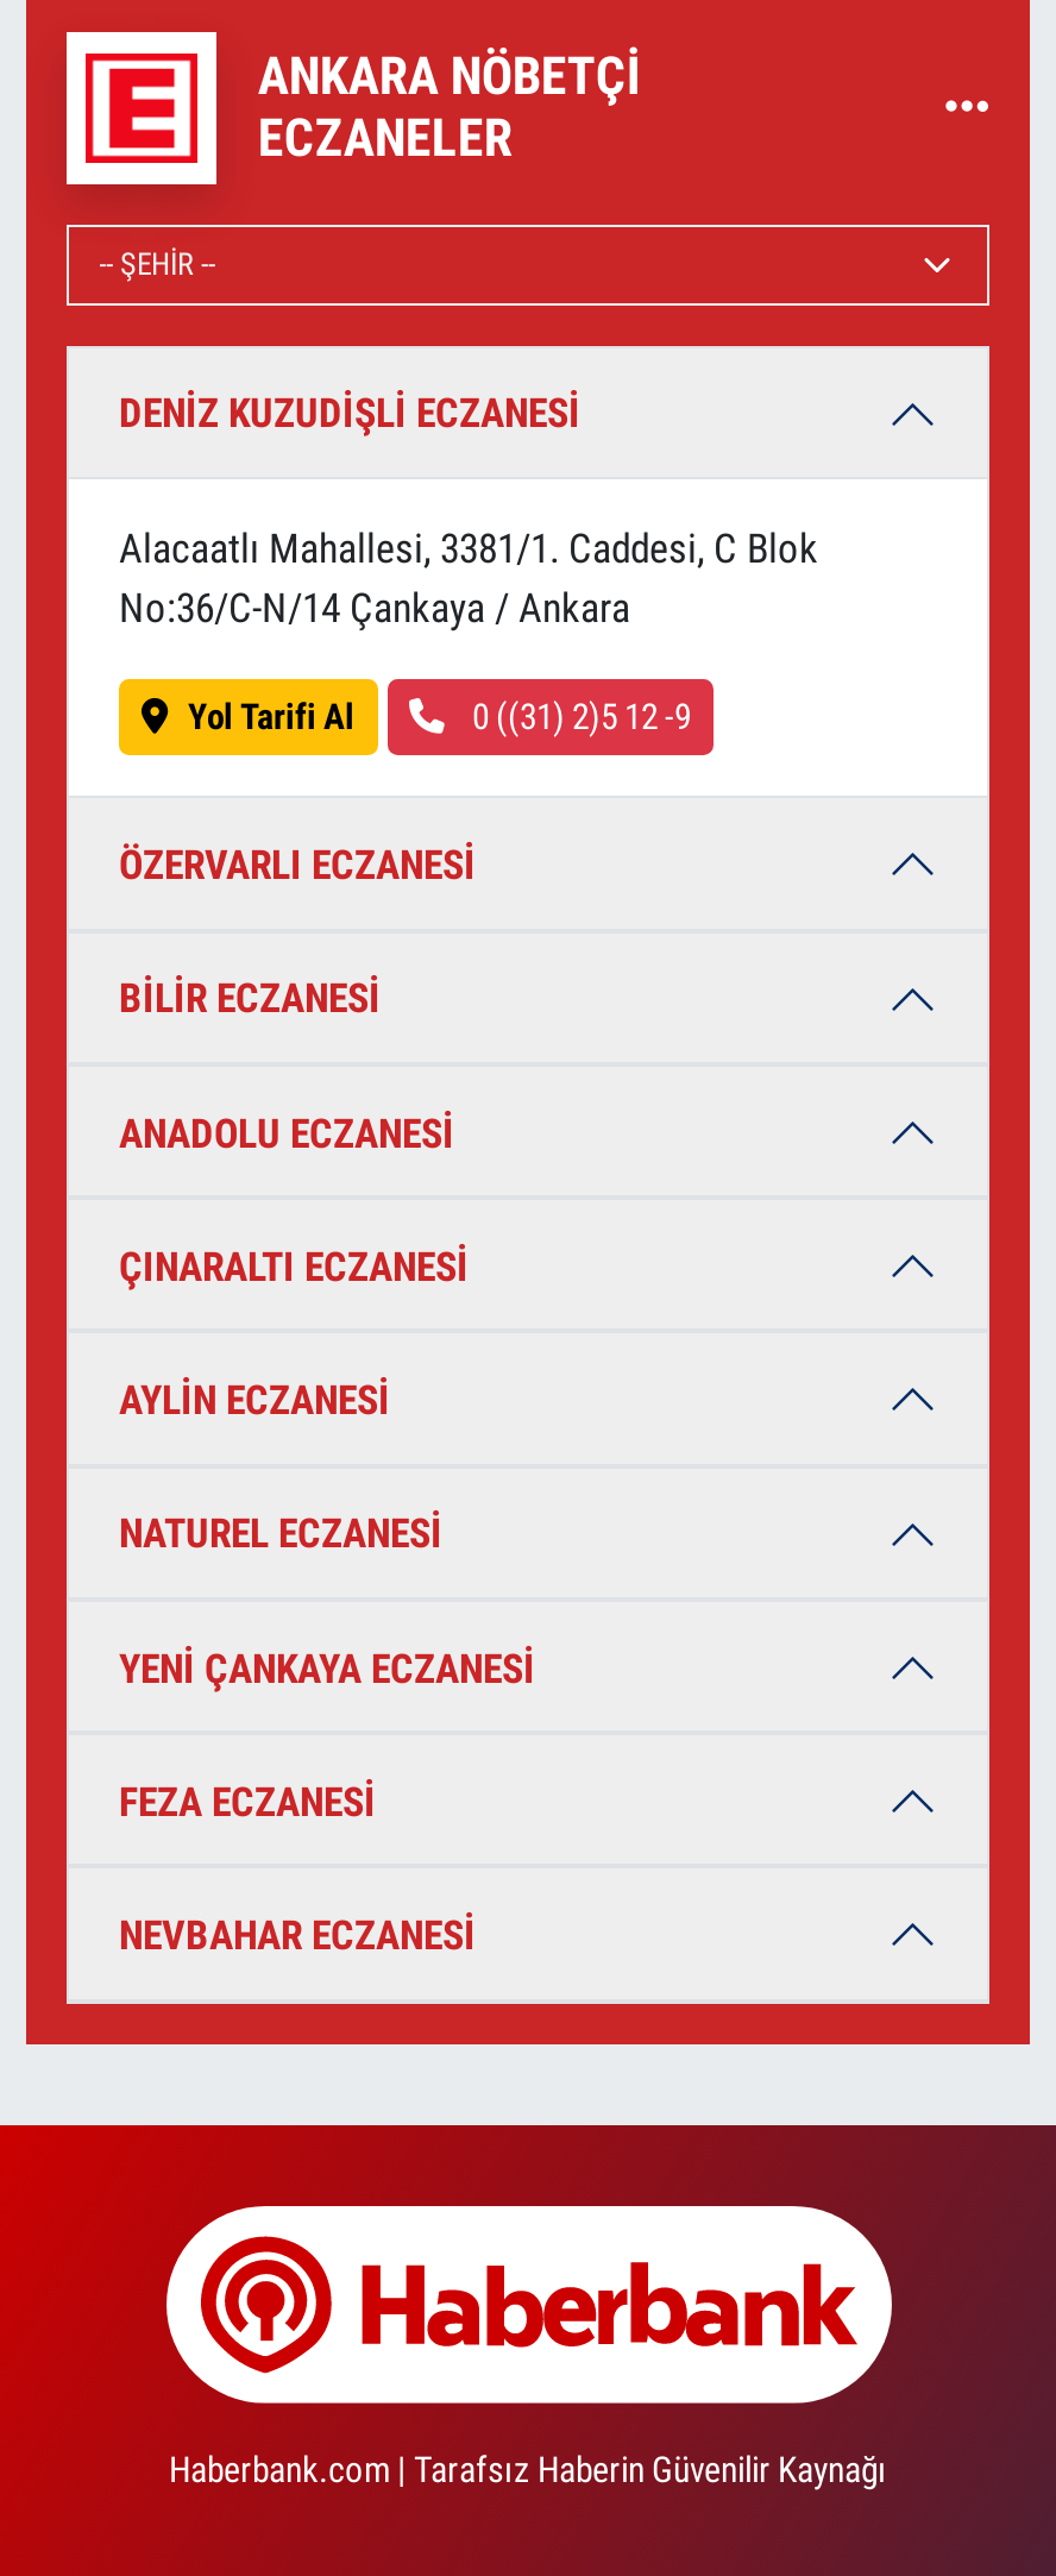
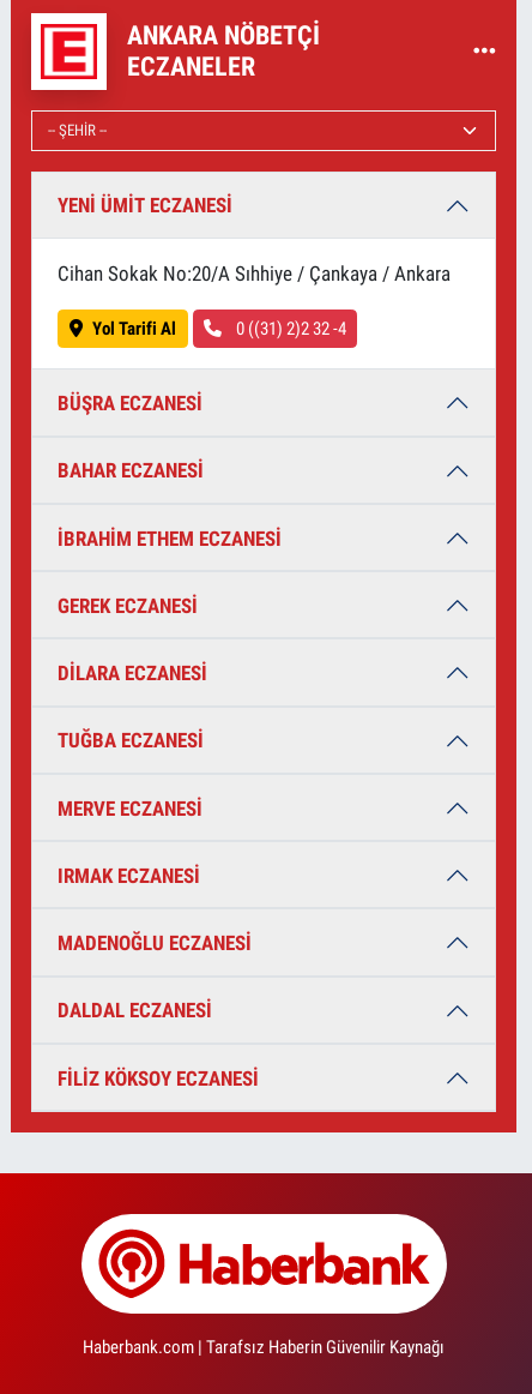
[119,390,580,437] DENİZ KUZUDİŞLİ ECZANESİ -> [58,194,232,217] YENİ ÜMİT ECZANESİ
[119,524,818,631] Alacaatlı Mahallesi, 3381/1. Caddesi, C Blok | No:36/C-N/14 Çankaya / Ankara -> [58,261,451,285] Cihan Sokak No:20/A Sıhhiye / Çankaya / Ankara
[119,696,691,1959] 0 ((31) 2)5 12 -9 | ÖZERVARLI ECZANESİ | BİLİR ECZANESİ | ANADOLU ECZANESİ | ÇINARALTI ECZANESİ | AYLİN ECZANESİ | NATUREL ECZANESİ | YENİ ÇANKAYA ECZANESİ | FEZA ECZANESİ | NEVBAHAR ECZANESİ -> [58,318,346,1090] 0 ((31) 2)2 32 -4 | BÜŞRA ECZANESİ | BAHAR ECZANESİ | İBRAHİM ETHEM ECZANESİ | GEREK ECZANESİ | DİLARA ECZANESİ | TUĞBA ECZANESİ | MERVE ECZANESİ | IRMAK ECZANESİ | MADENOĞLU ECZANESİ | DALDAL ECZANESİ | FİLİZ KÖKSOY ECZANESİ
moved [188,696,354,739] -> [92,318,176,340]: Yol Tarifi Al

